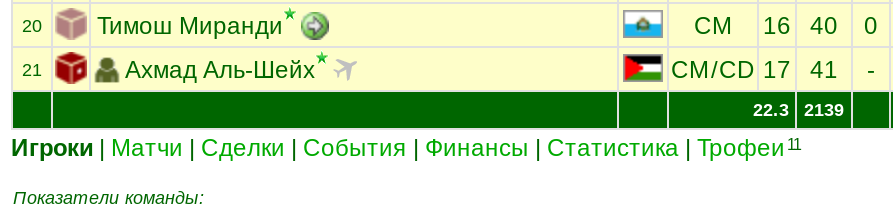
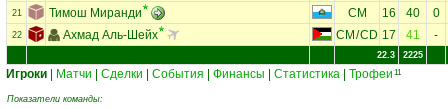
[22,16,42,36] 20 -> [11,8,21,18] 21
[22,60,42,80] 21 -> [11,30,21,40] 22
[753,100,844,120] 22.3 2139 -> [377,50,422,60] 22.3 2225

